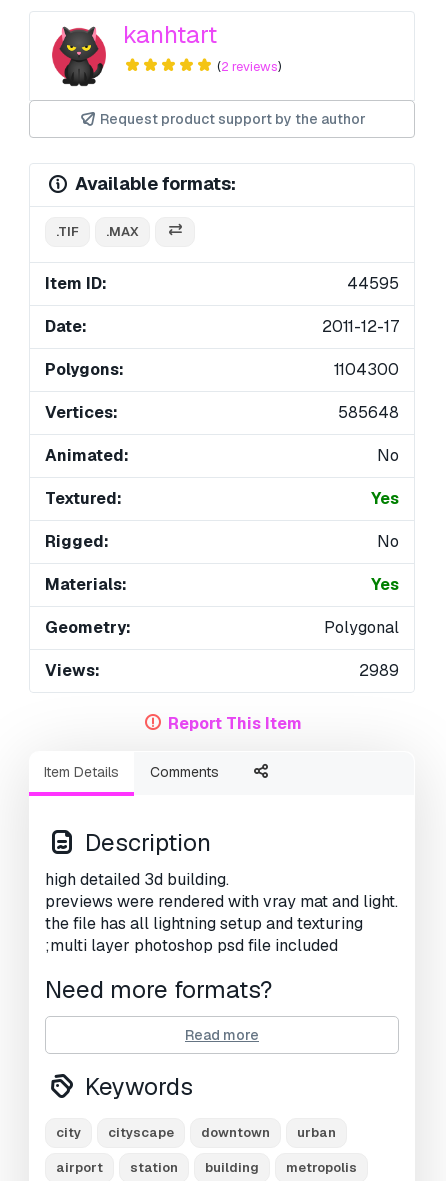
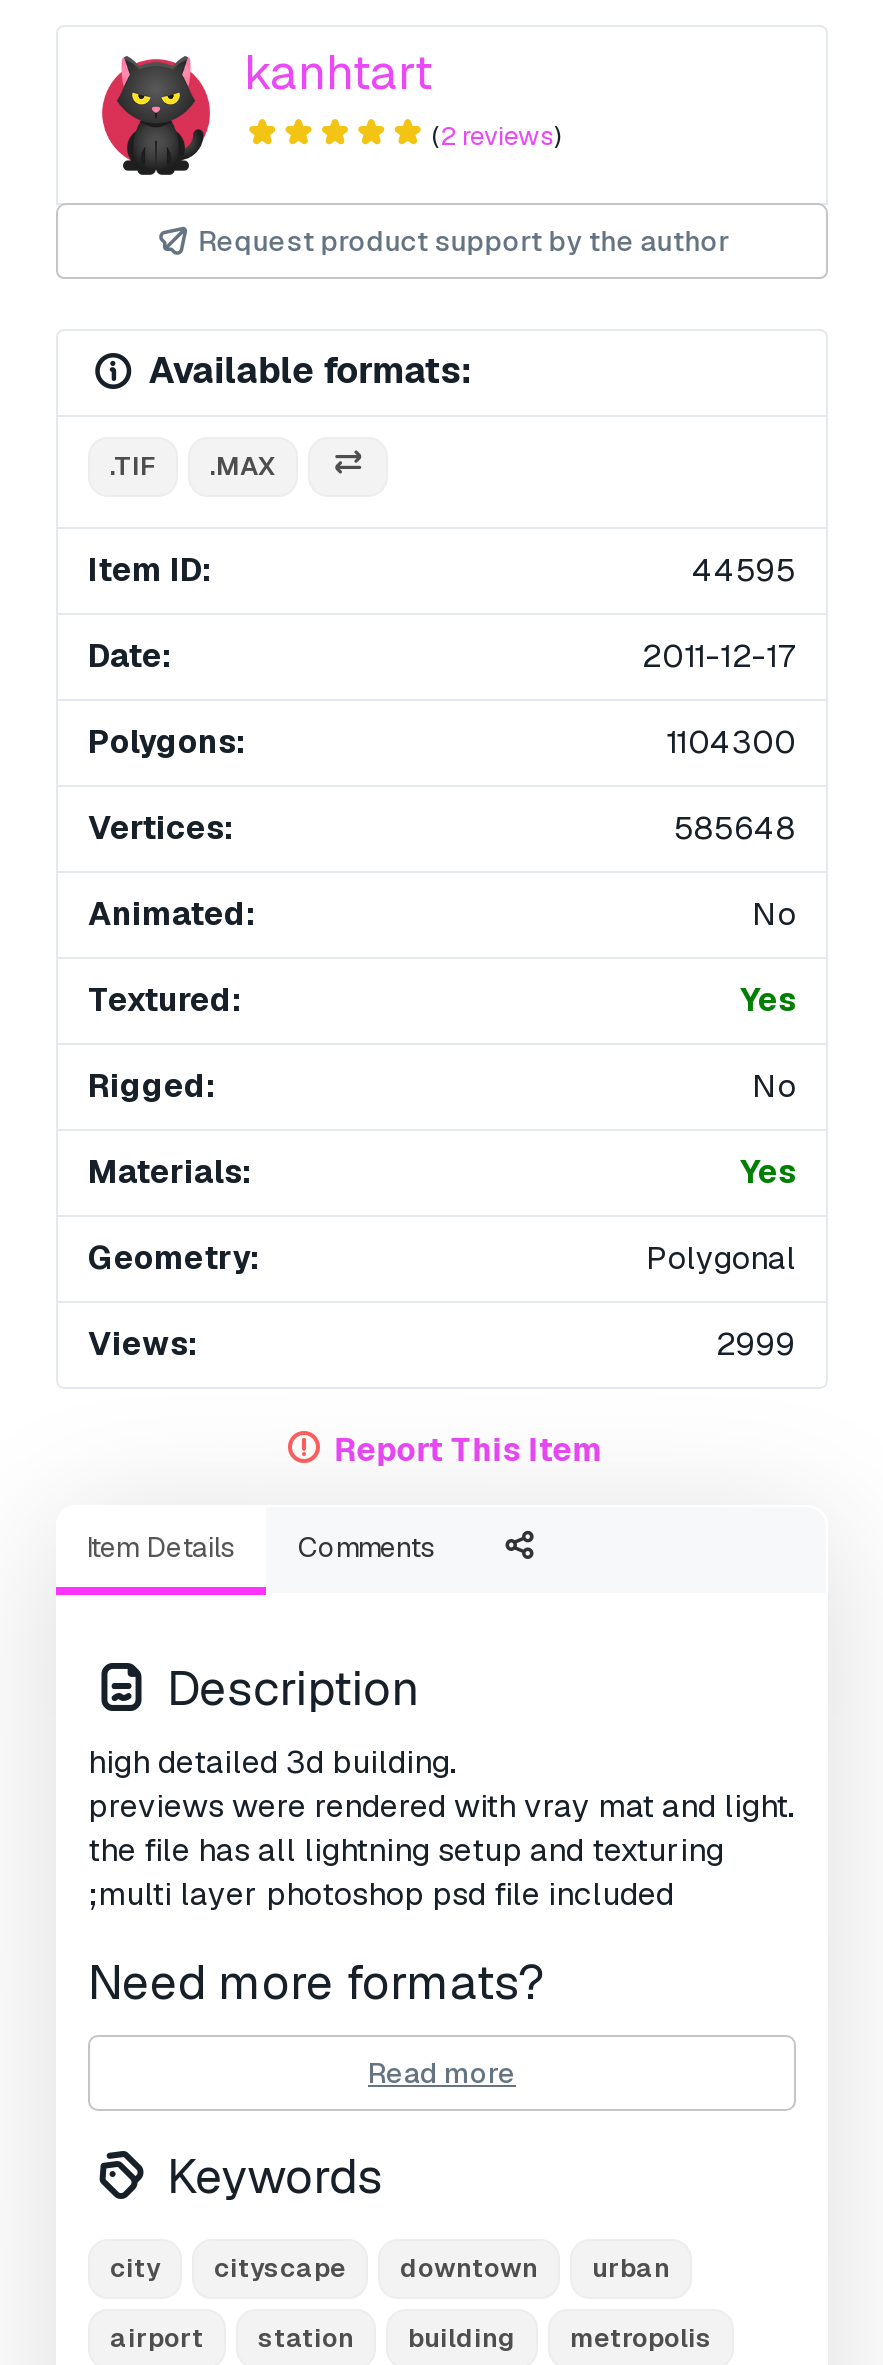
[359,660,399,681] 2989 -> [716,1323,796,1365] 2999

